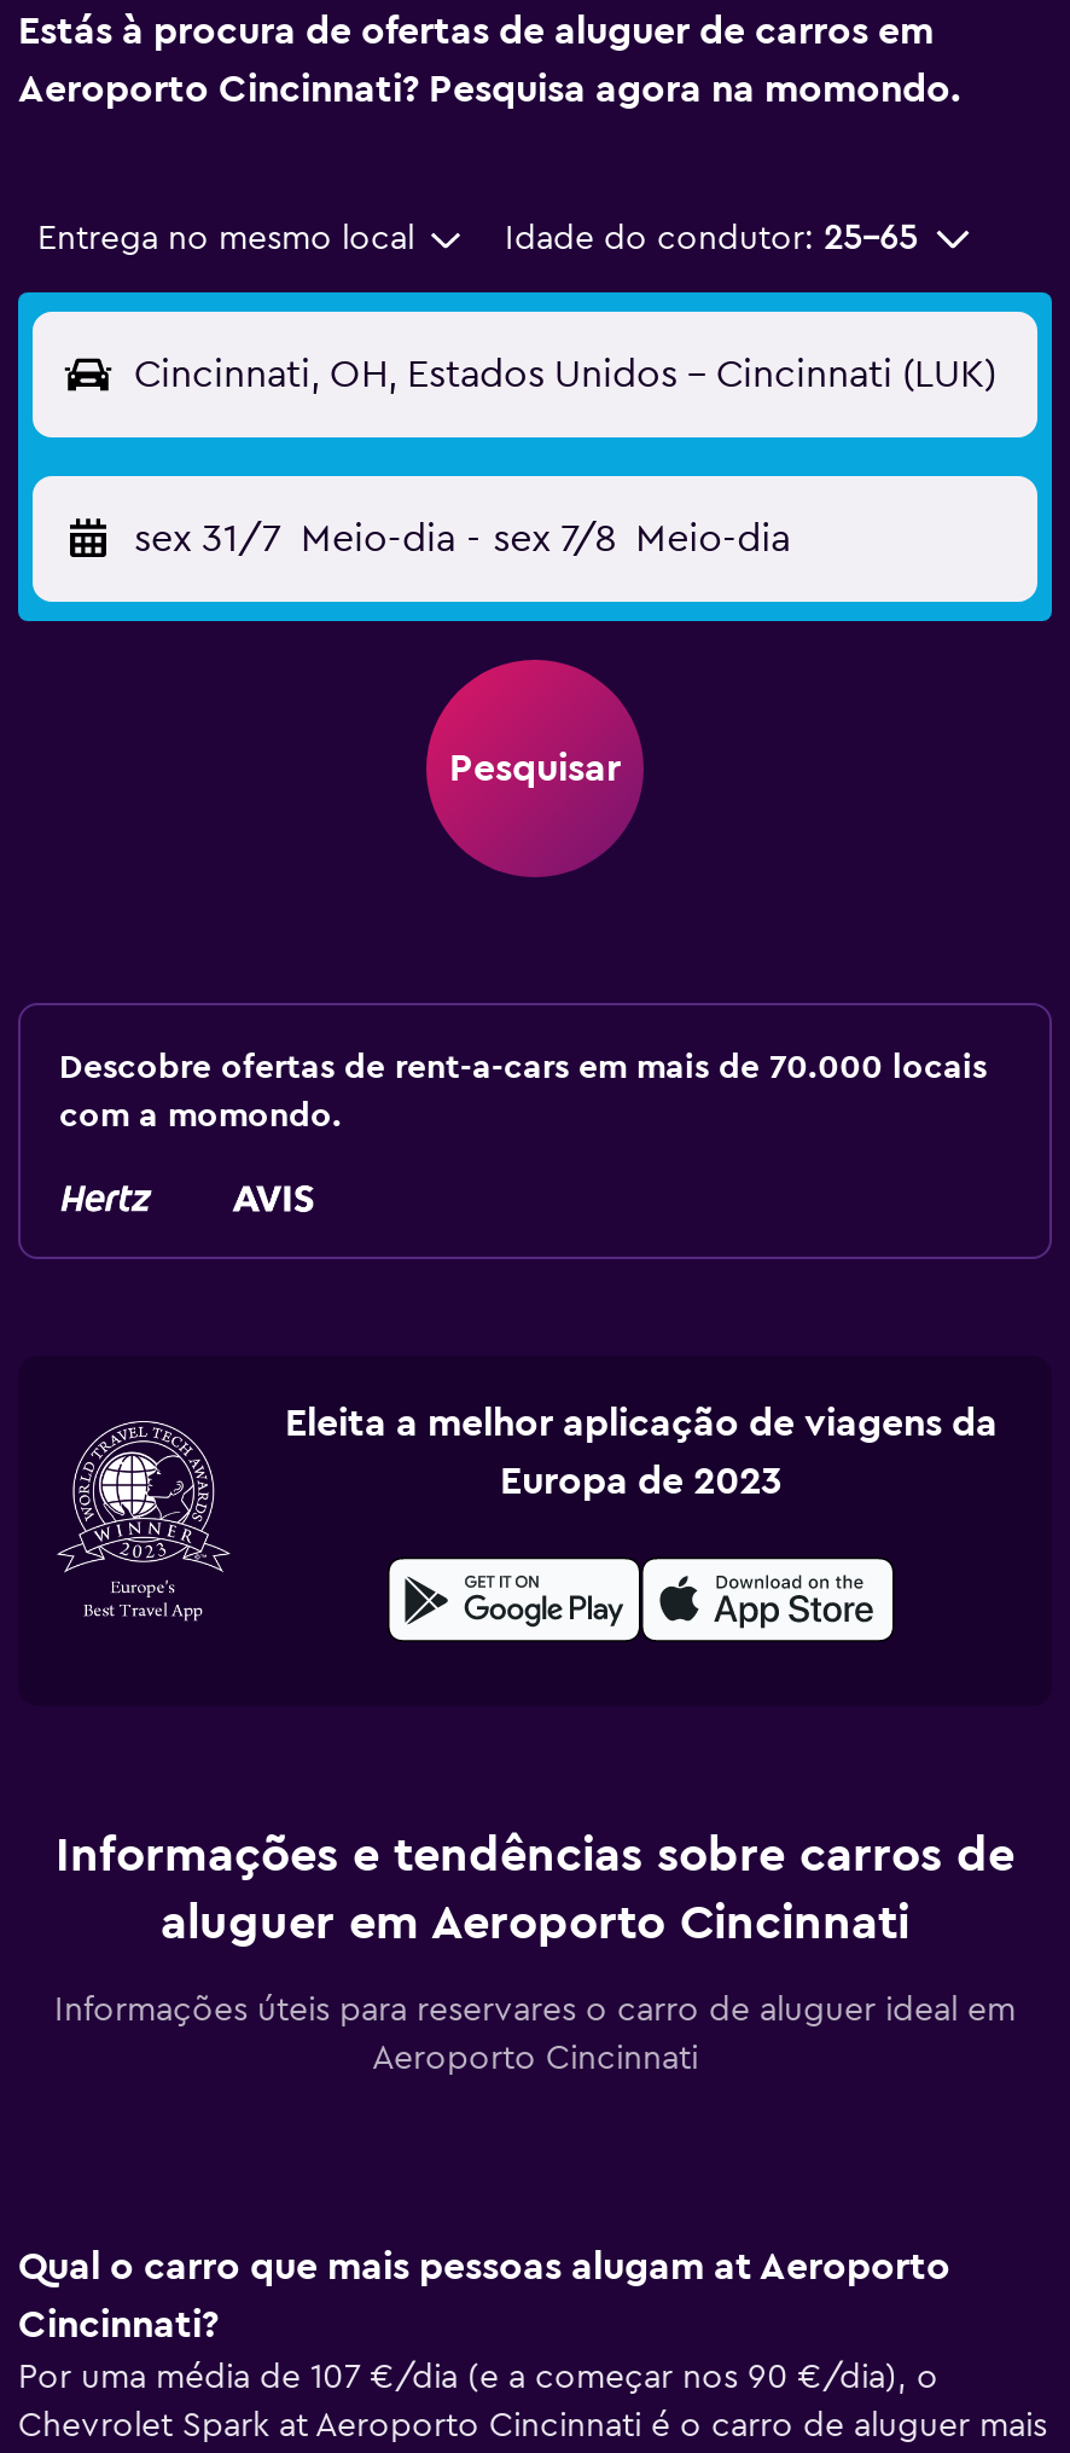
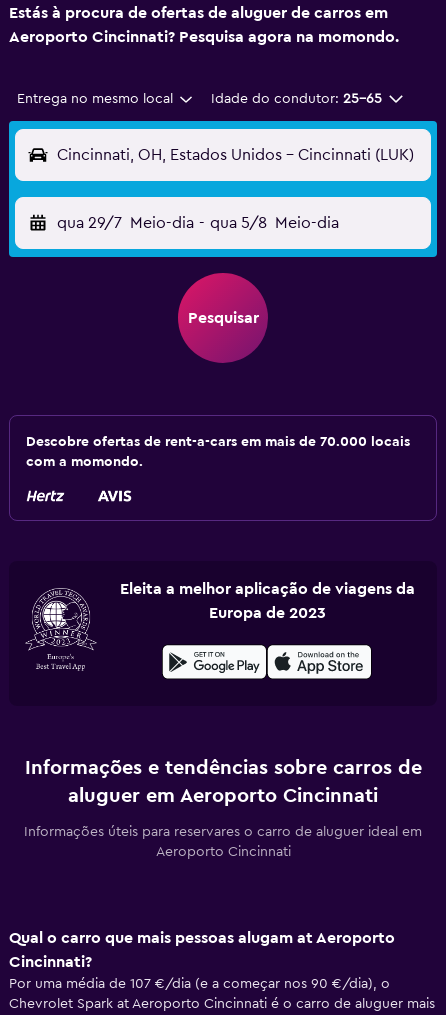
[134,520,790,558] sex 31/7 Meio-dia - sex 7/8 Meio-dia -> [57,215,339,231] qua 29/7 Meio-dia - qua 5/8 Meio-dia

